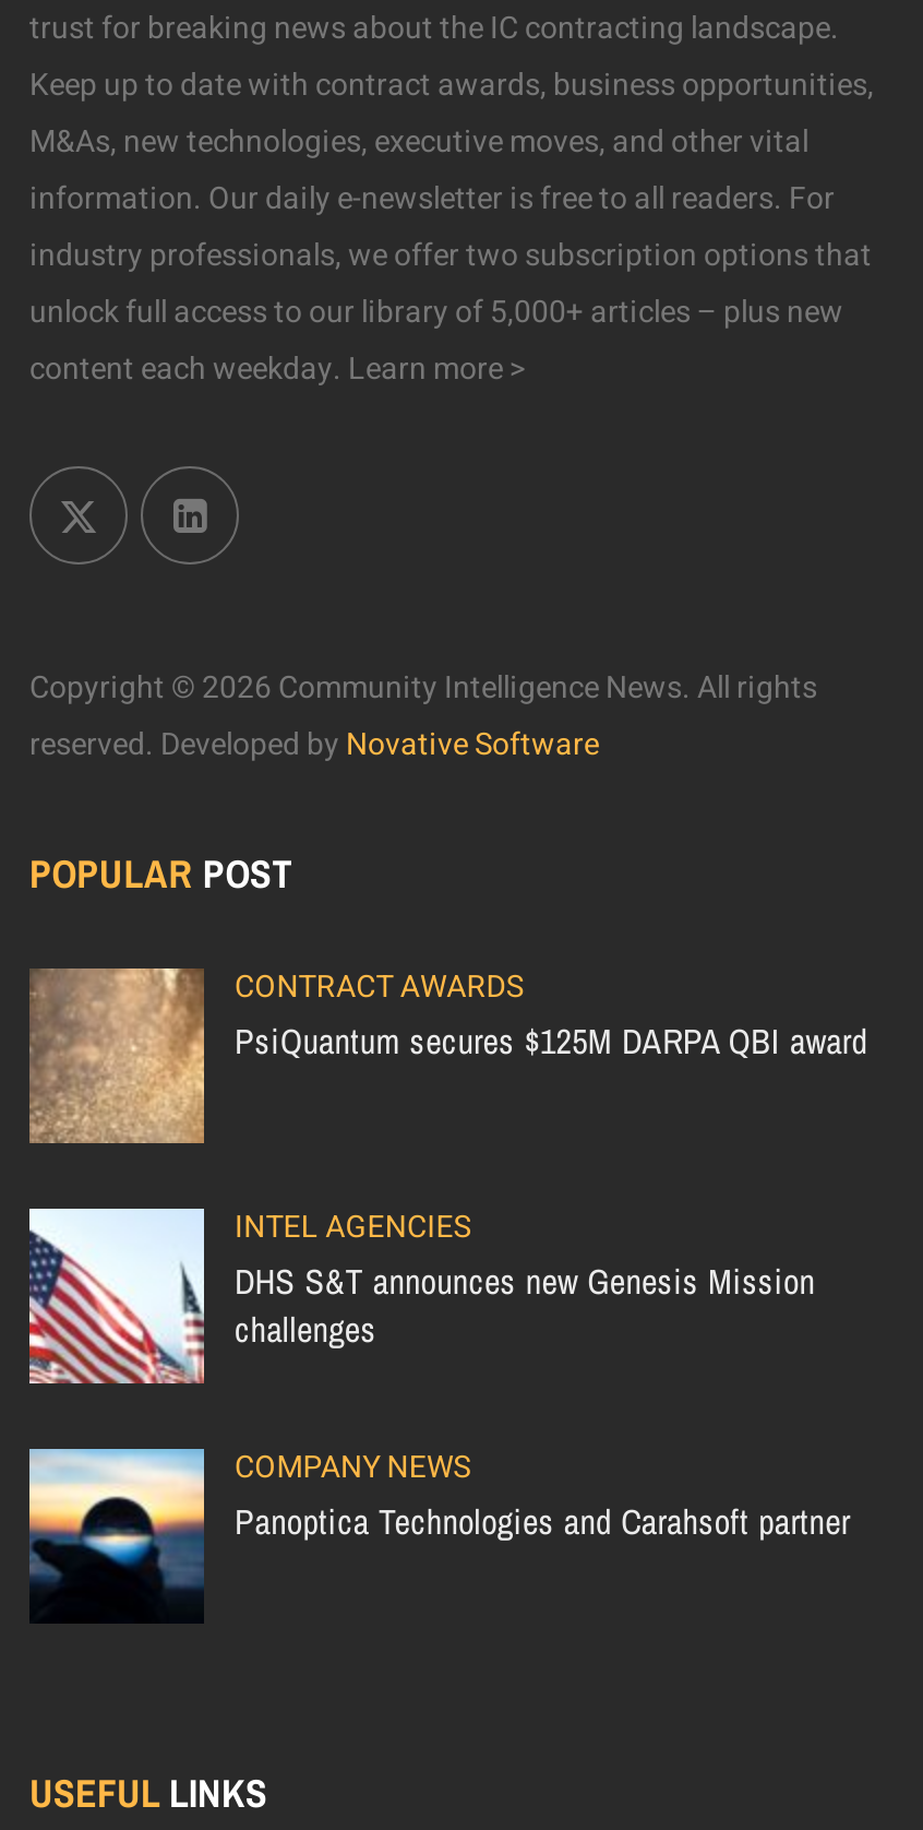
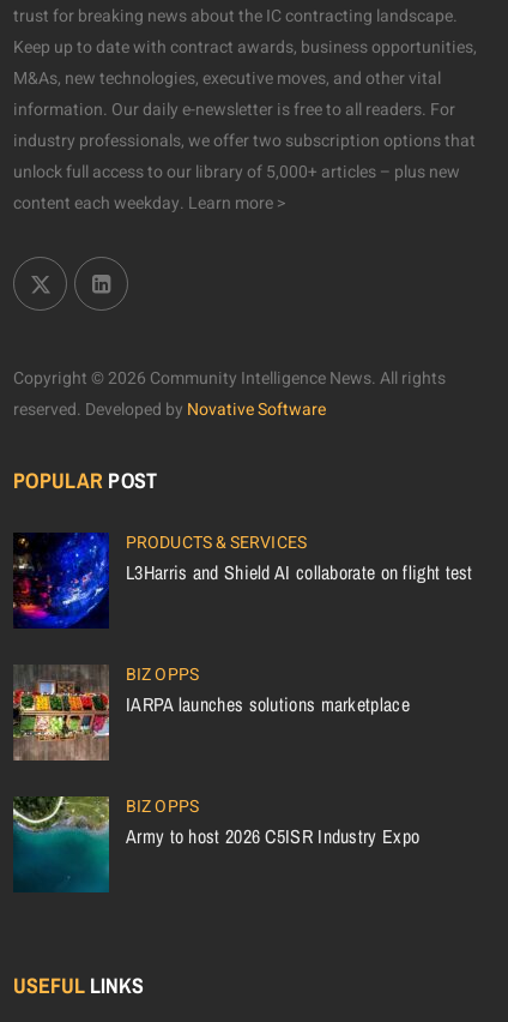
[27,965,867,1146] [image] | CONTRACT AWARDS | PsiQuantum secures $125M DARPA QBI award -> [12,530,473,630] [image] | PRODUCTS & SERVICES | L3Harris and Shield AI collaborate on flight test
[27,1205,815,1385] [image] | INTEL AGENCIES | DHS S&T announces new Genesis Mission | challenges -> [12,662,410,761] [image] | BIZ OPPS | IARPA launches solutions marketplace
[27,1446,850,1625] [image] | COMPANY NEWS | Panoptica Technologies and Carahsoft partner -> [12,794,419,894] [image] | BIZ OPPS | Army to host 2026 C5ISR Industry Expo

